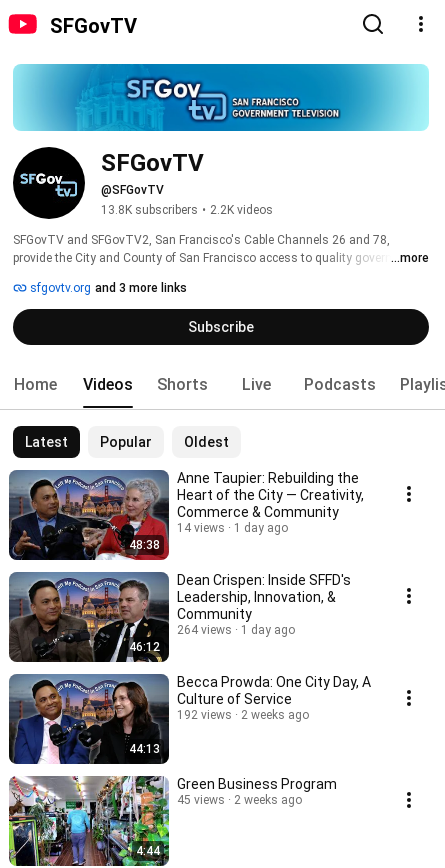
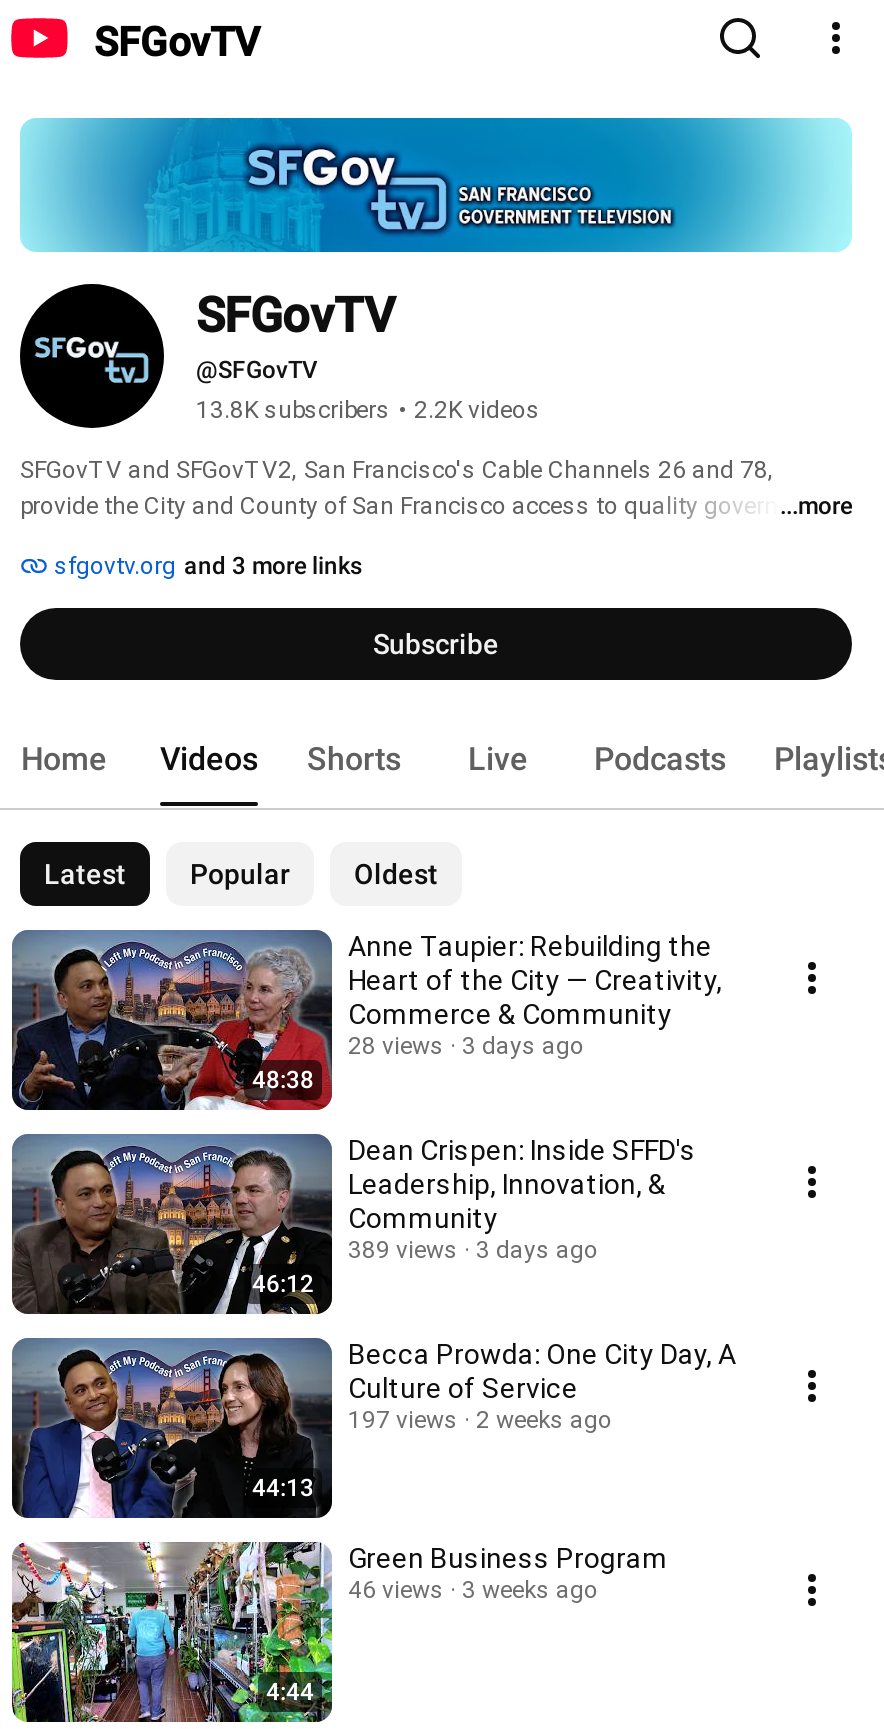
[177,521,225,535] 14 views -> [348,1032,444,1060] 28 views
[234,521,288,535] 1 day ago -> [462,1032,584,1060] 3 days ago
[177,623,232,637] 264 views -> [348,1236,458,1264] 389 views
[241,623,295,637] 1 day ago -> [476,1236,598,1264] 3 days ago
[177,708,309,722] 192 views 2 weeks ago -> [348,1406,612,1434] 197 views 2 weeks ago
[177,793,225,807] 45 views -> [348,1576,444,1604] 46 views
[234,793,302,807] 2 weeks ago -> [462,1576,598,1604] 3 weeks ago

